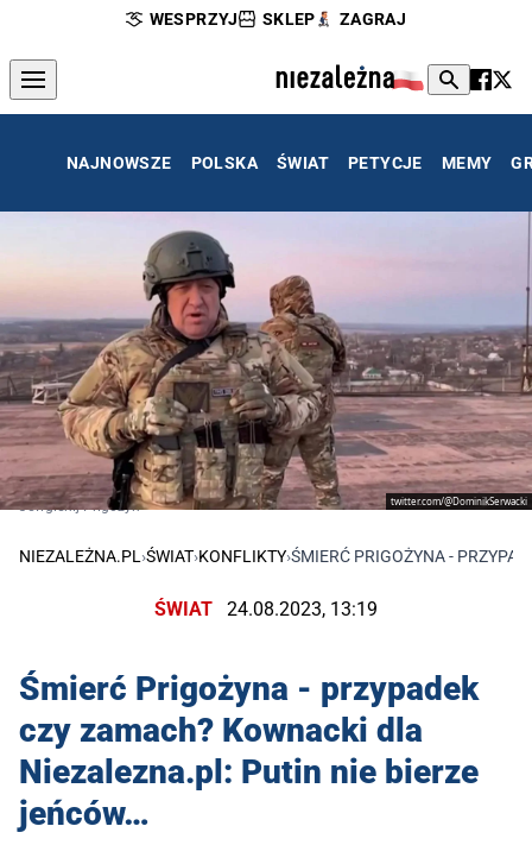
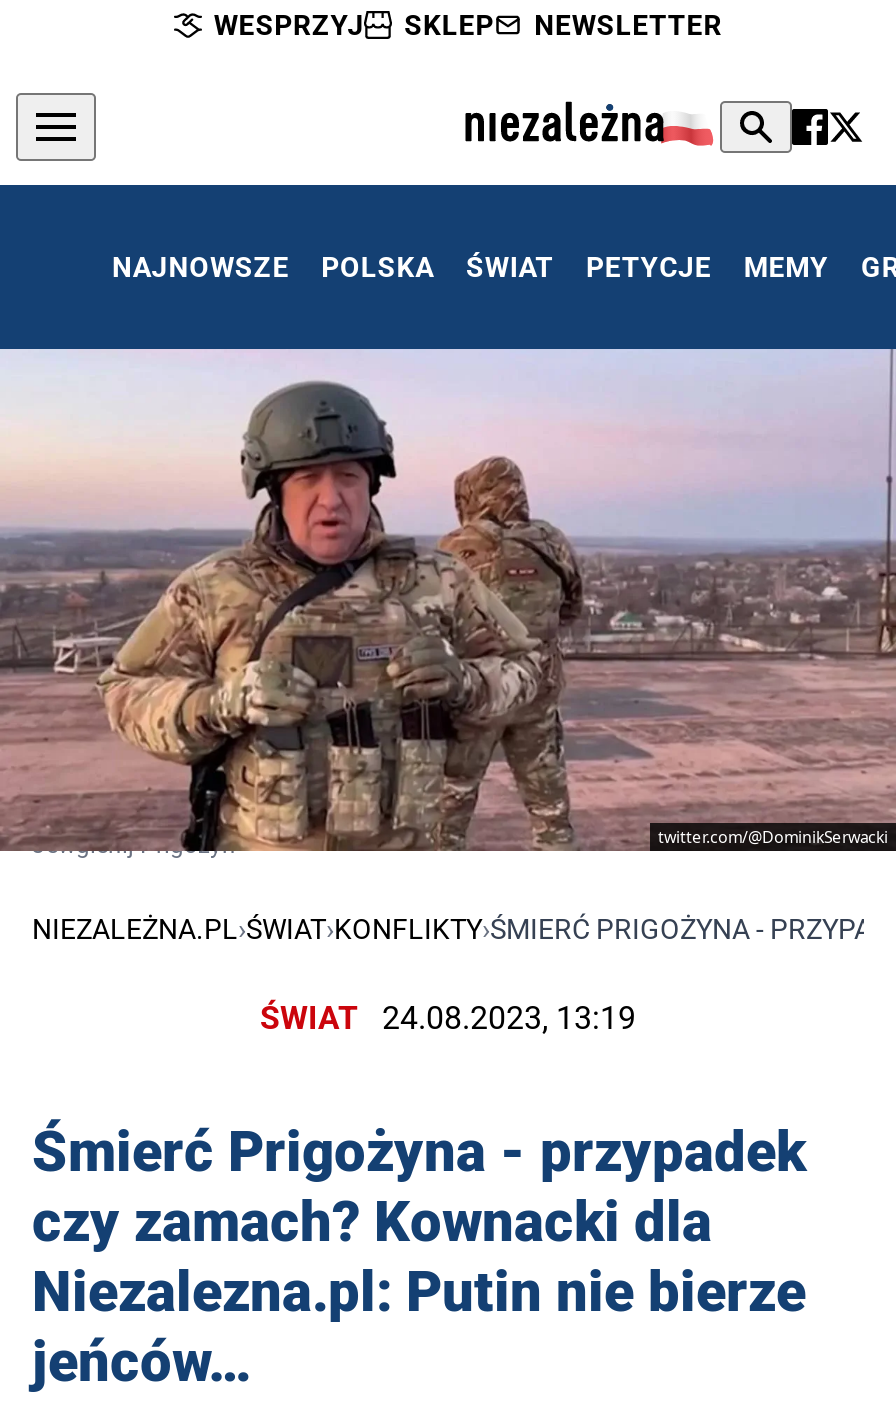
[340,10,406,29] ZAGRAJ -> [534,9,722,41] NEWSLETTER

